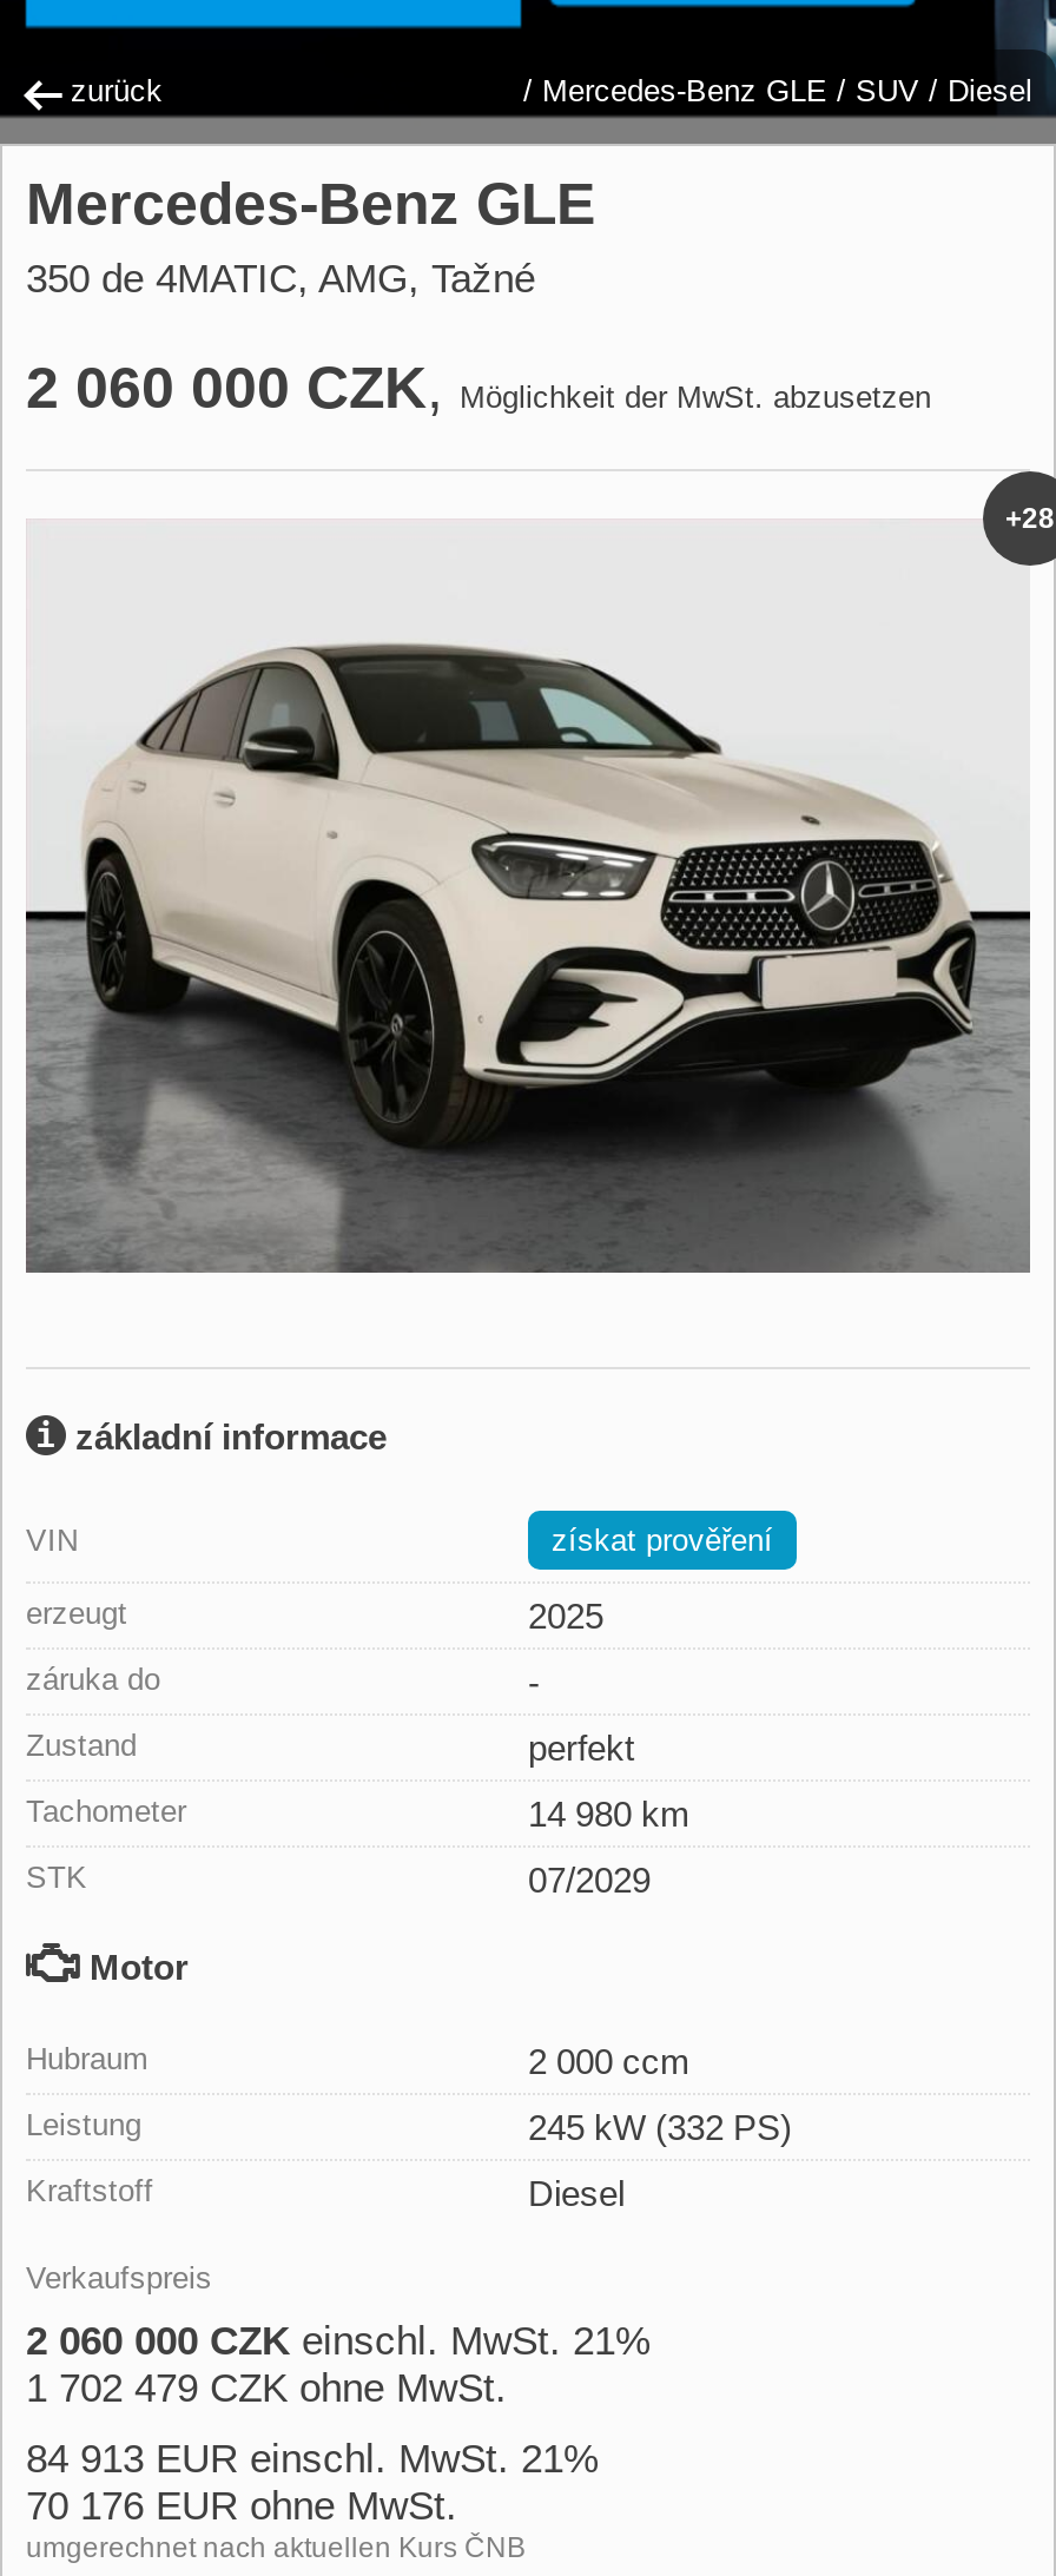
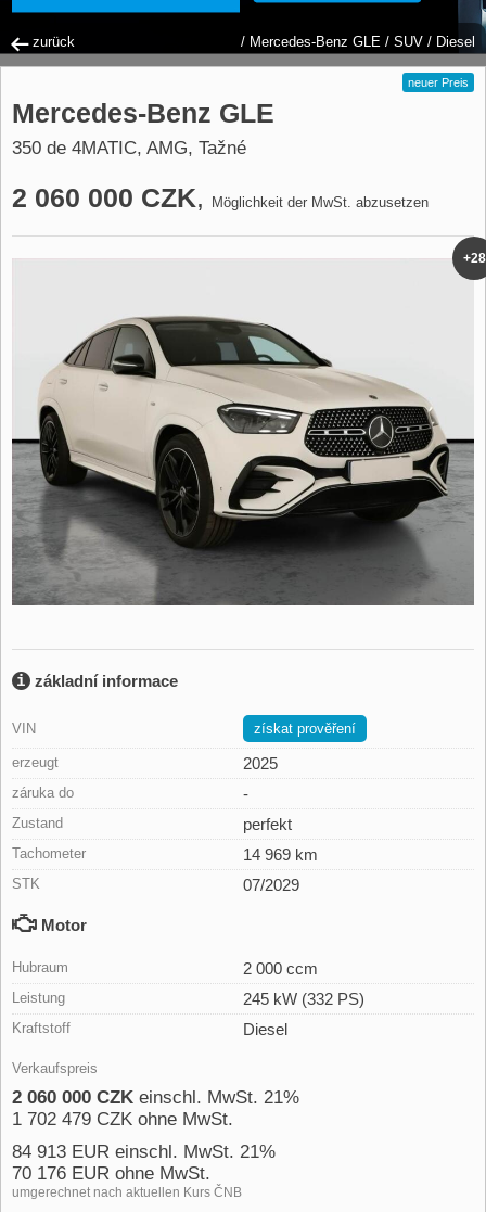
none -> [408,76,469,89] neuer Preis
[528,1792,691,1832] 14 980 km -> [243,845,318,863] 14 969 km

